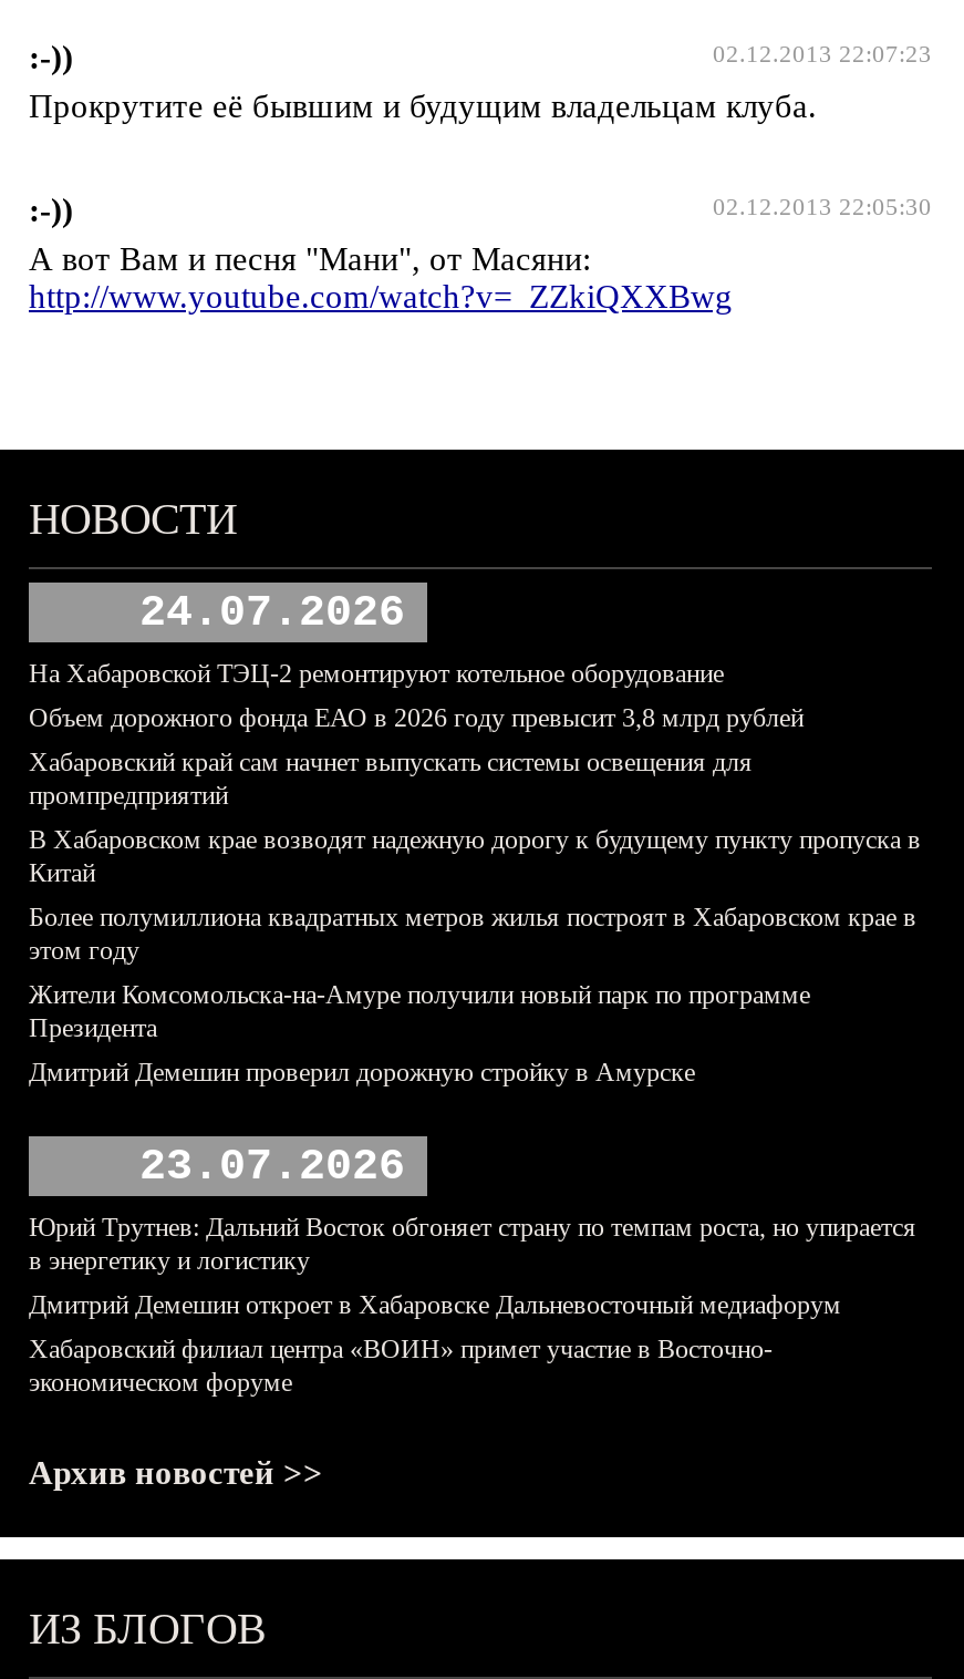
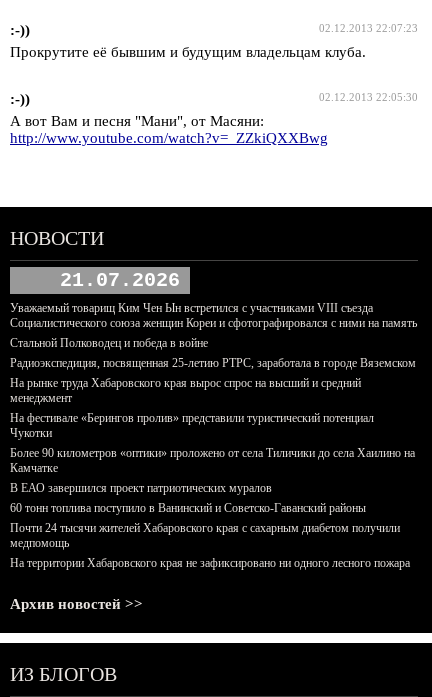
[29,587,921,1398] 24.07.2026 | На Хабаровской ТЭЦ-2 ремонтируют котельное оборудование | Объем дорожного фонда ЕАО в 2026 году превысит 3,8 млрд рублей | Хабаровский край сам начнет выпускать системы освещения для | промпредприятий | В Хабаровском крае возводят надежную дорогу к будущему пункту пропуска в | Китай | Более полумиллиона квадратных метров жилья построят в Хабаровском крае в | этом году | Жители Комсомольска-на-Амуре получили новый парк по программе | Президента | Дмитрий Демешин проверил дорожную стройку в Амурске | 23.07.2026 | Юрий Трутнев: Дальний Восток обгоняет страну по темпам роста, но упирается | в энергетику и логистику | Дмитрий Демешин откроет в Хабаровске Дальневосточный медиафорум | Хабаровский филиал центра «ВОИН» примет участие в Восточно- | экономическом форуме -> [10,269,417,570] 21.07.2026 | Уважаемый товарищ Ким Чен Ын встретился с участниками VIII съезда | Социалистического союза женщин Кореи и сфотографировался с ними на память | Стальной Полководец и победа в войне | Радиоэкспедиция, посвященная 25-летию РТРС, заработала в городе Вяземском | На рынке труда Хабаровского края вырос спрос на высший и средний | менеджмент | На фестивале «Берингов пролив» представили туристический потенциал | Чукотки | Более 90 километров «оптики» проложено от села Тиличики до села Хаилино на | Камчатке | В ЕАО завершился проект патриотических муралов | 60 тонн топлива поступило в Ванинский и Советско-Гаванский районы | Почти 24 тысячи жителей Хабаровского края с сахарным диабетом получили | медпомощь | На территории Хабаровского края не зафиксировано ни одного лесного пожара

